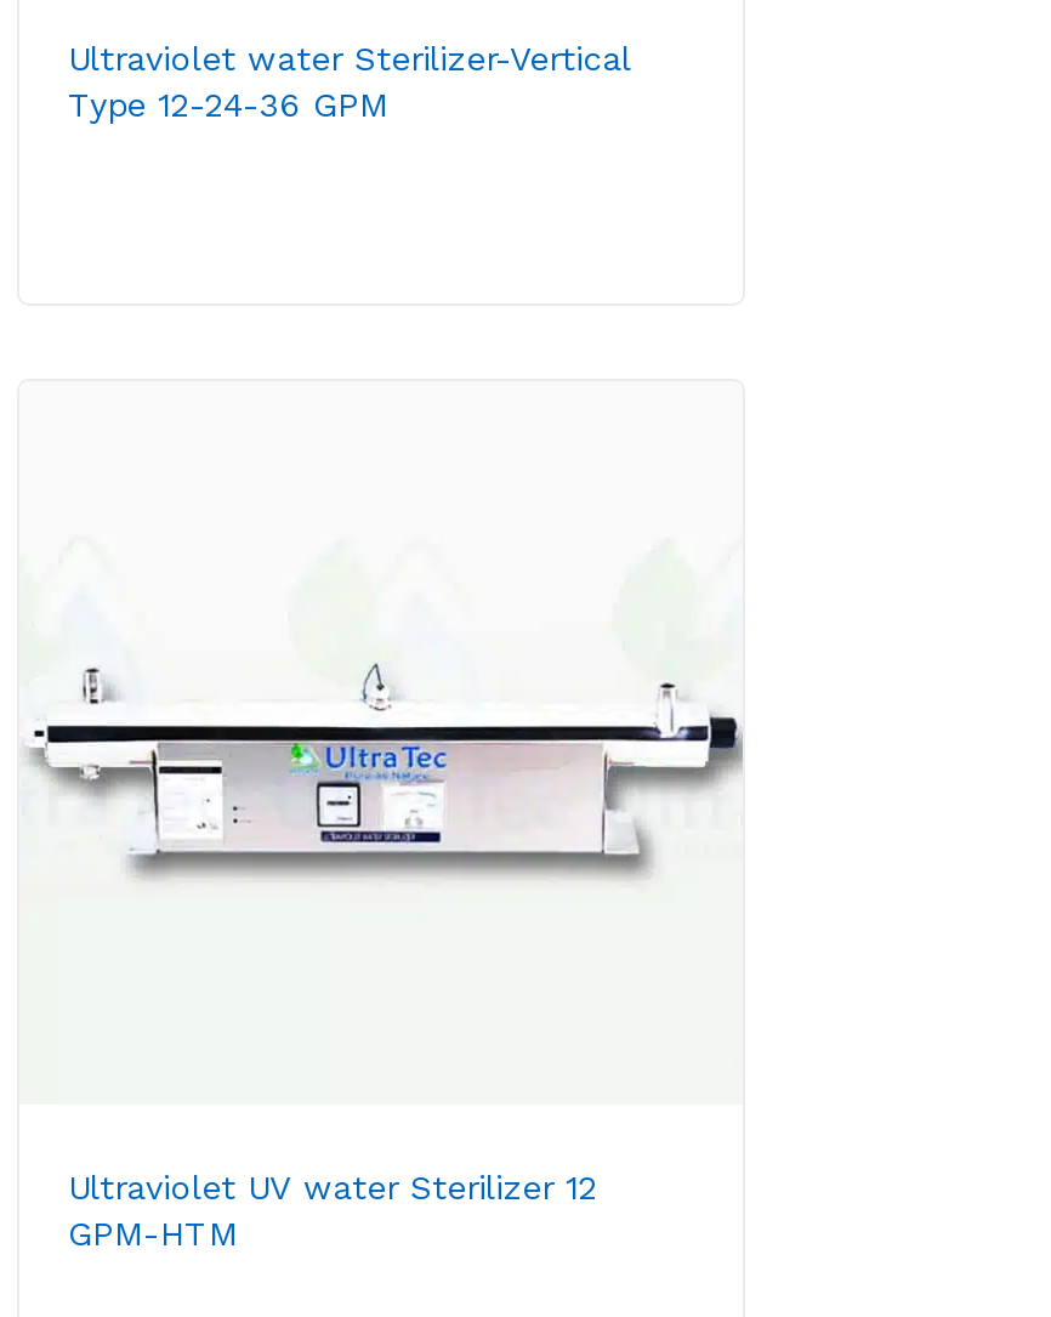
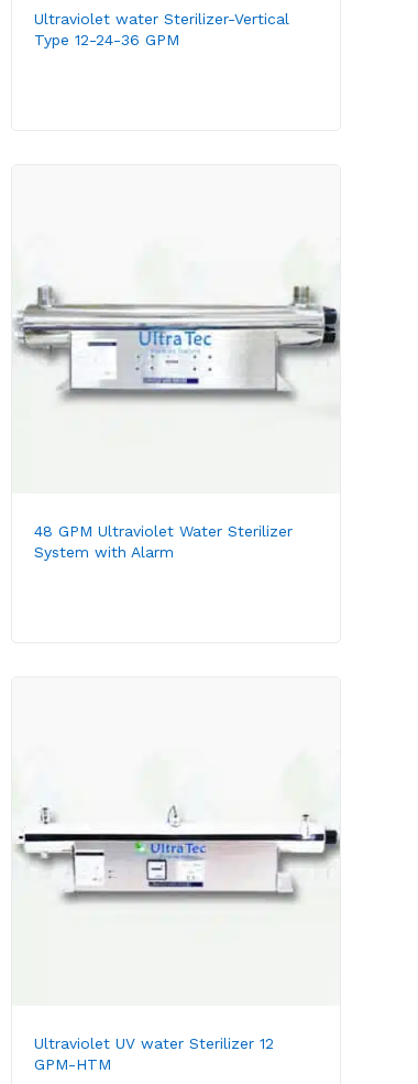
none -> [12,284,340,404] [image]
none -> [34,523,293,561] 48 GPM Ultraviolet Water Sterilizer | System with Alarm

